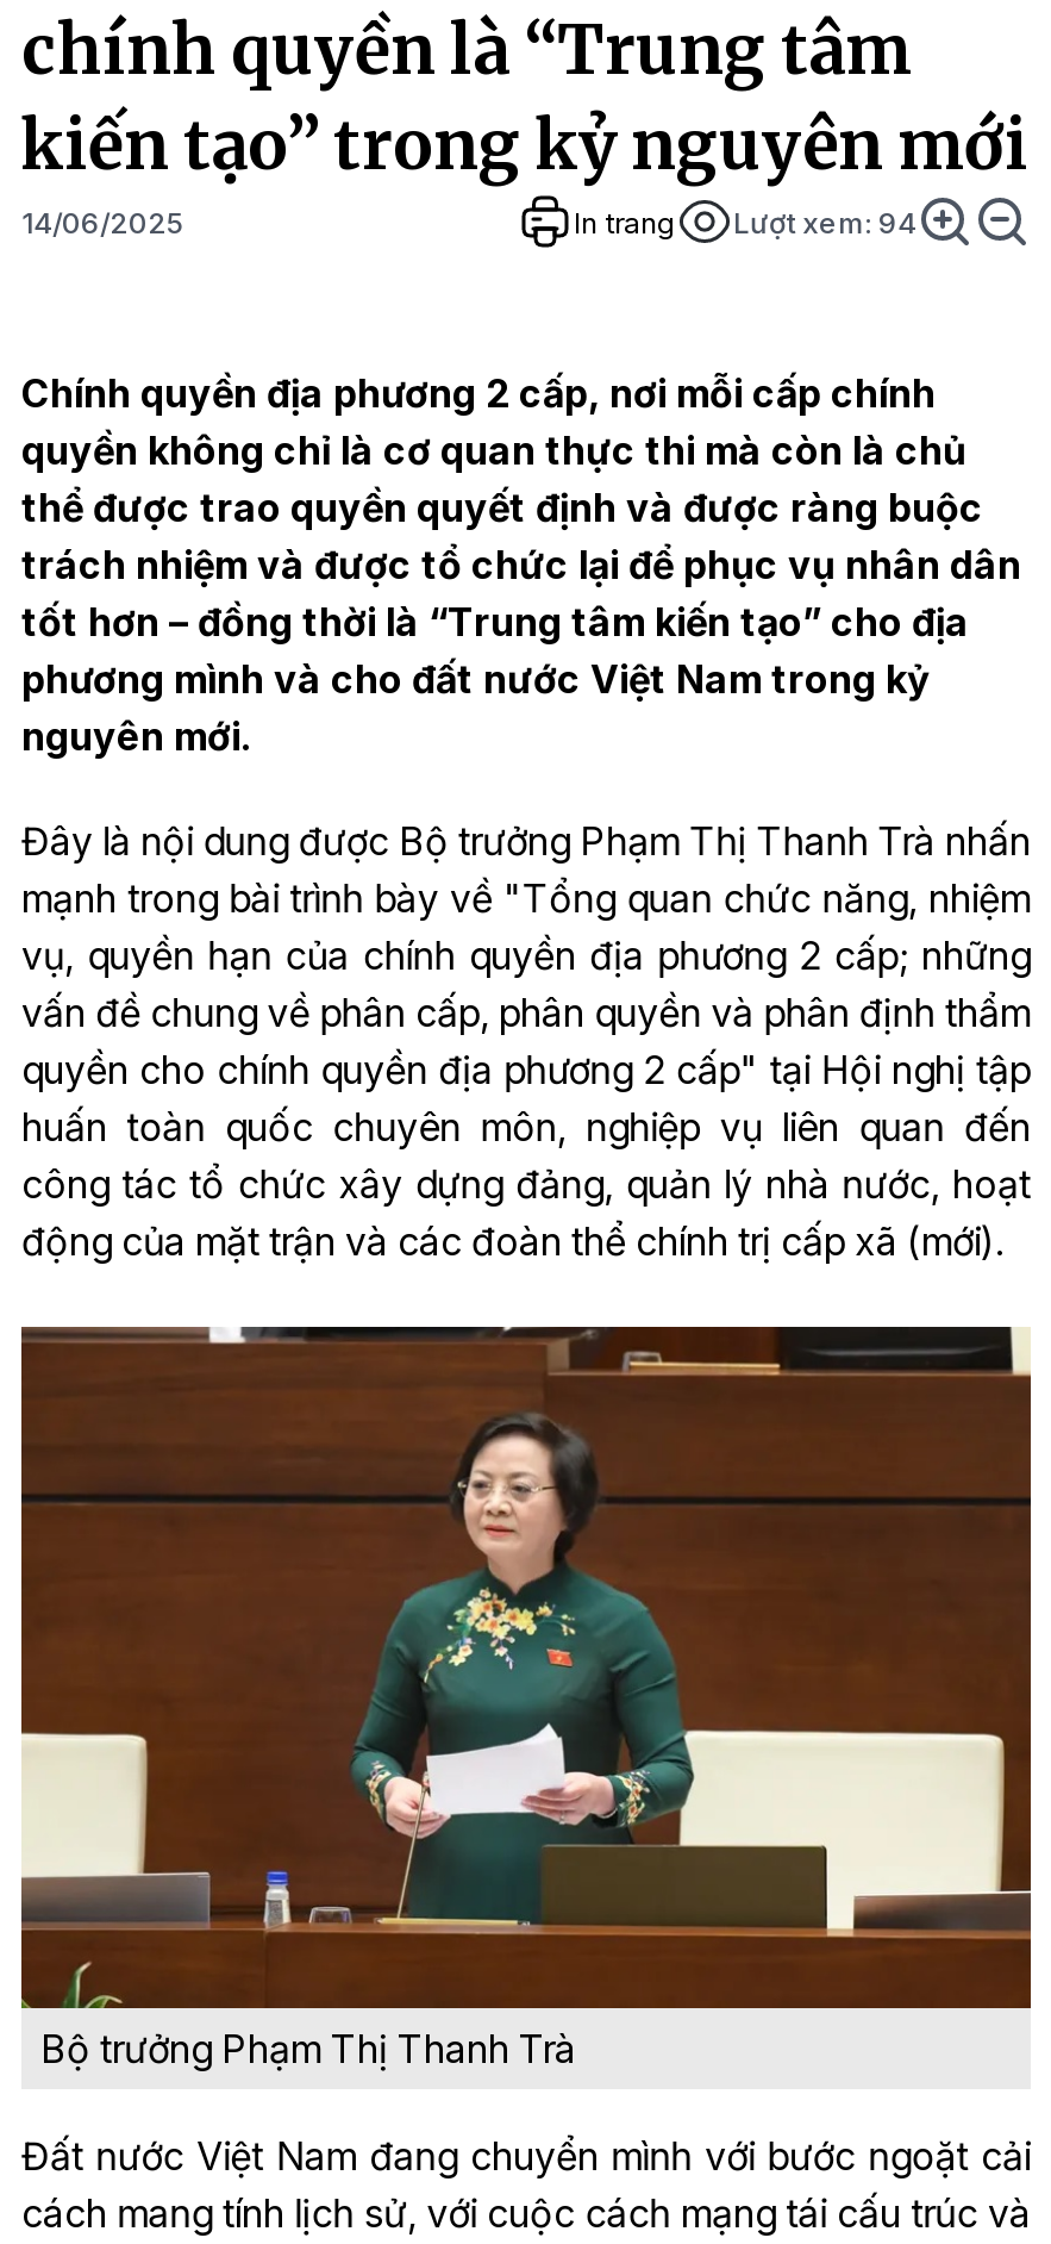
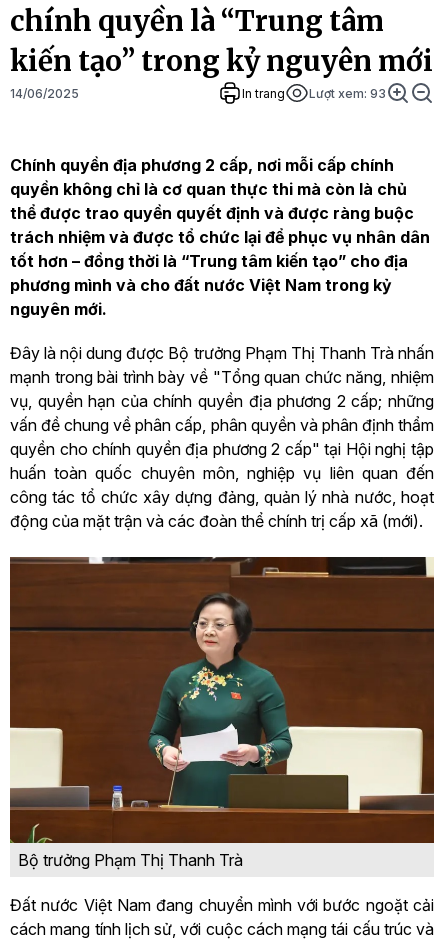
[574,204,917,239] In trang Lượt xem: 94 -> [242,85,386,100] In trang Lượt xem: 93

